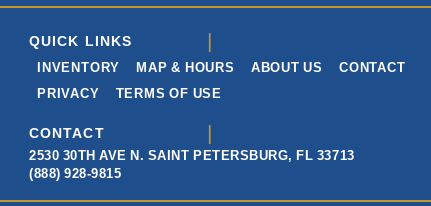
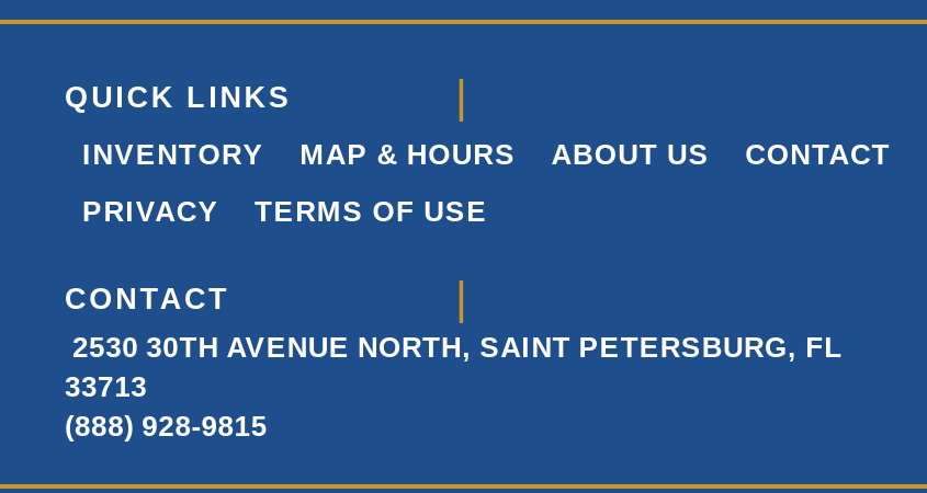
[29,146,355,164] 2530 30TH AVE N. SAINT PETERSBURG, FL 33713 -> [65,326,843,405] 2530 30TH AVENUE NORTH, SAINT PETERSBURG, FL | 33713

